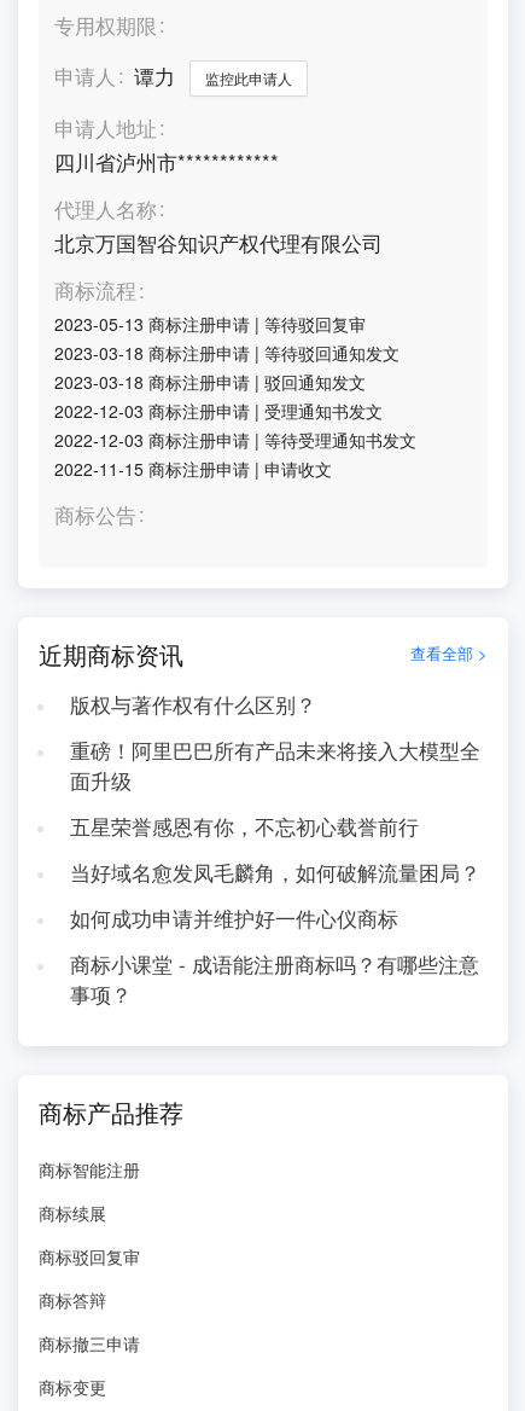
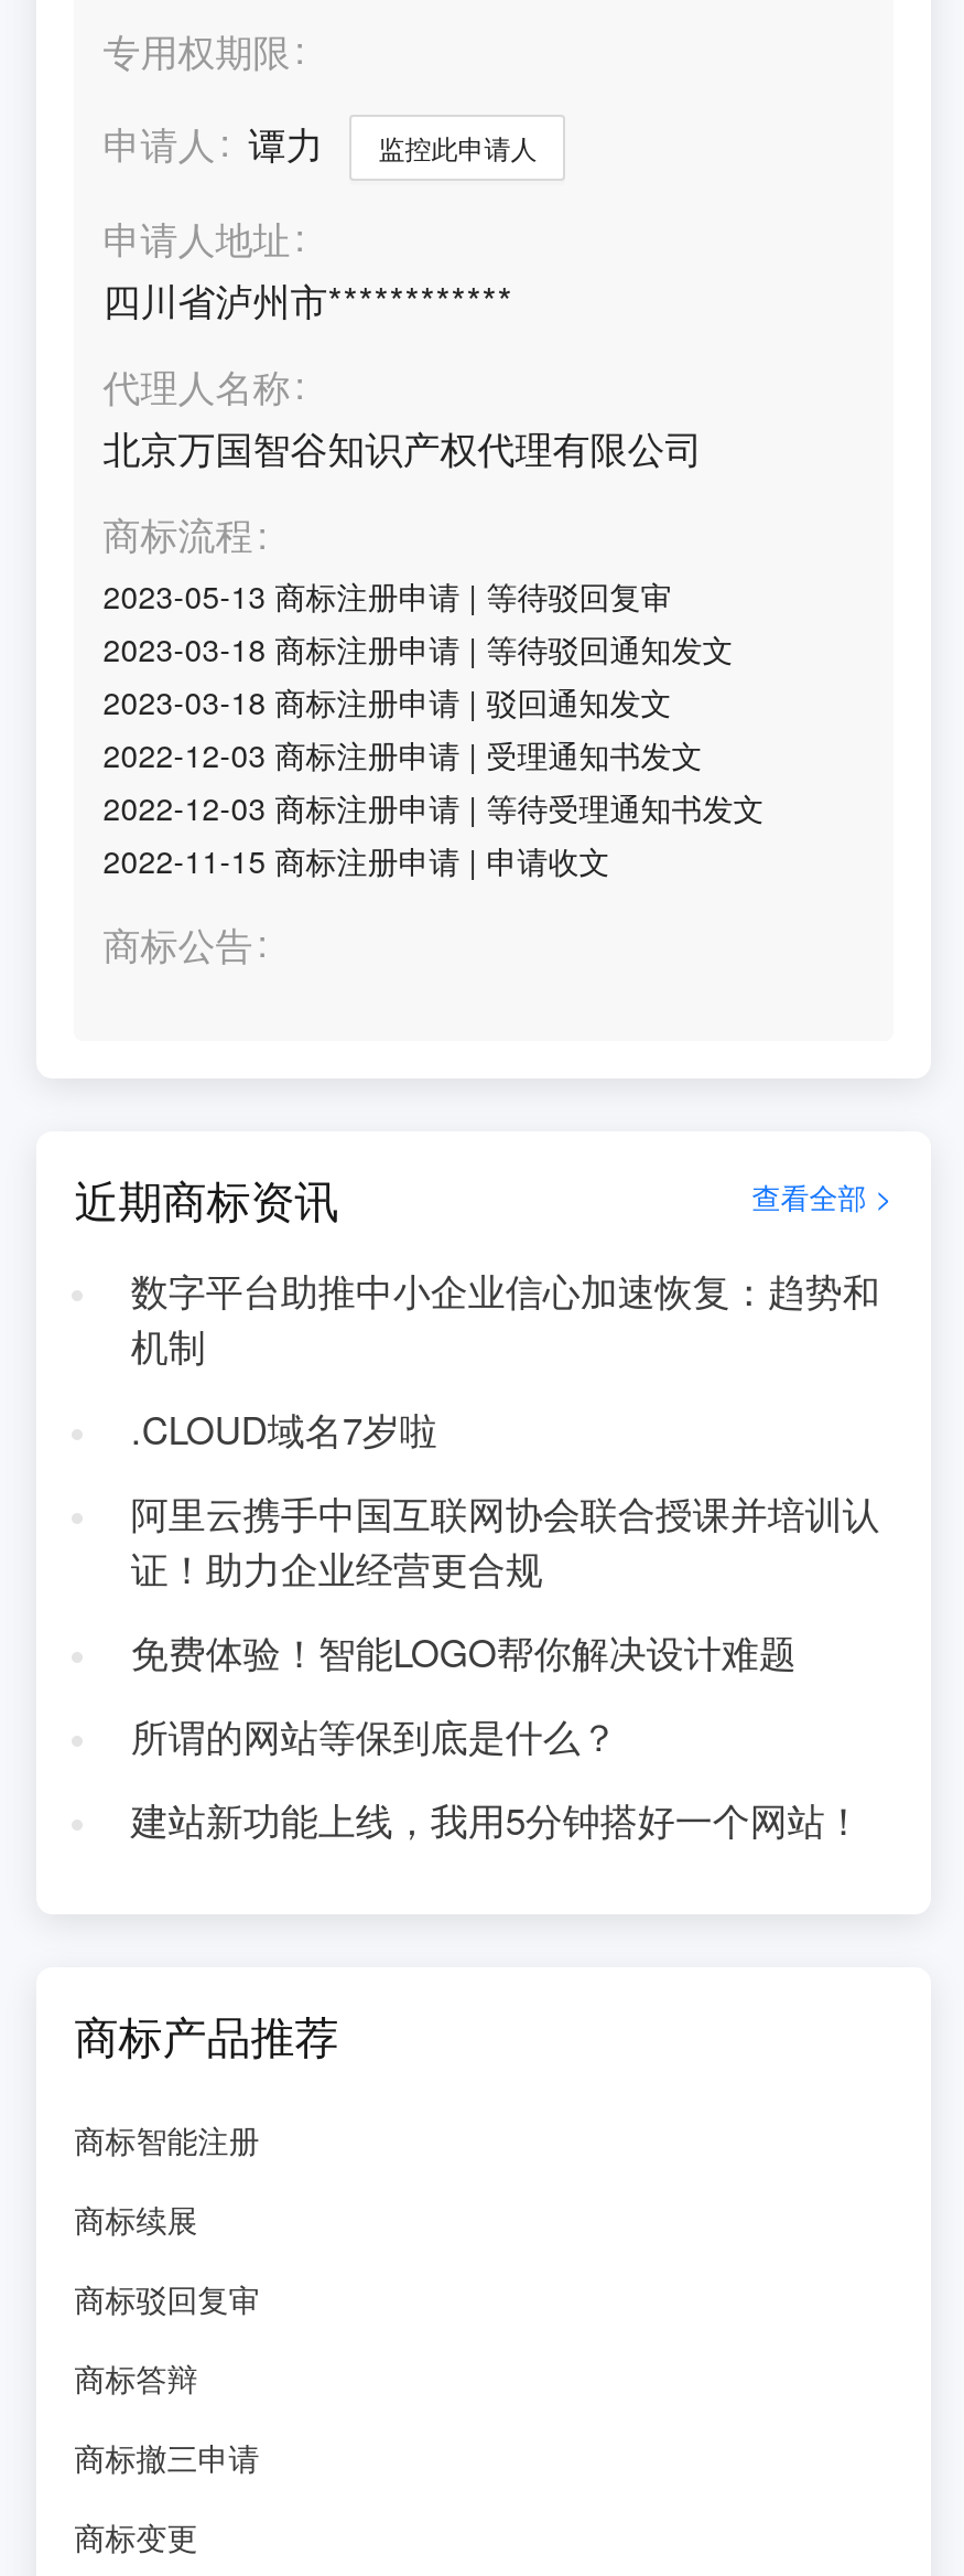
[70,690,316,719] 版权与著作权有什么区别？ -> [131,1264,880,1372] 数字平台助推中小企业信心加速恢复：趋势和 | 机制
[70,736,480,795] 重磅！阿里巴巴所有产品未来将接入大模型全 | 面升级 -> [131,1403,437,1456] .CLOUD域名7岁啦
[70,812,419,841] 五星荣誉感恩有你，不忘初心载誉前行 -> [131,1486,880,1595] 阿里云携手中国互联网协会联合授课并培训认 | 证！助力企业经营更合规
[70,858,480,887] 当好域名愈发凤毛麟角，如何破解流量困局？ -> [131,1625,796,1678] 免费体验！智能LOGO帮你解决设计难题
[70,903,398,932] 如何成功申请并维护好一件心仪商标 -> [131,1709,618,1762] 所谓的网站等保到底是什么？
[70,949,479,1009] 商标小课堂 - 成语能注册商标吗？有哪些注意 | 事项？ -> [131,1793,862,1846] 建站新功能上线，我用5分钟搭好一个网站！

